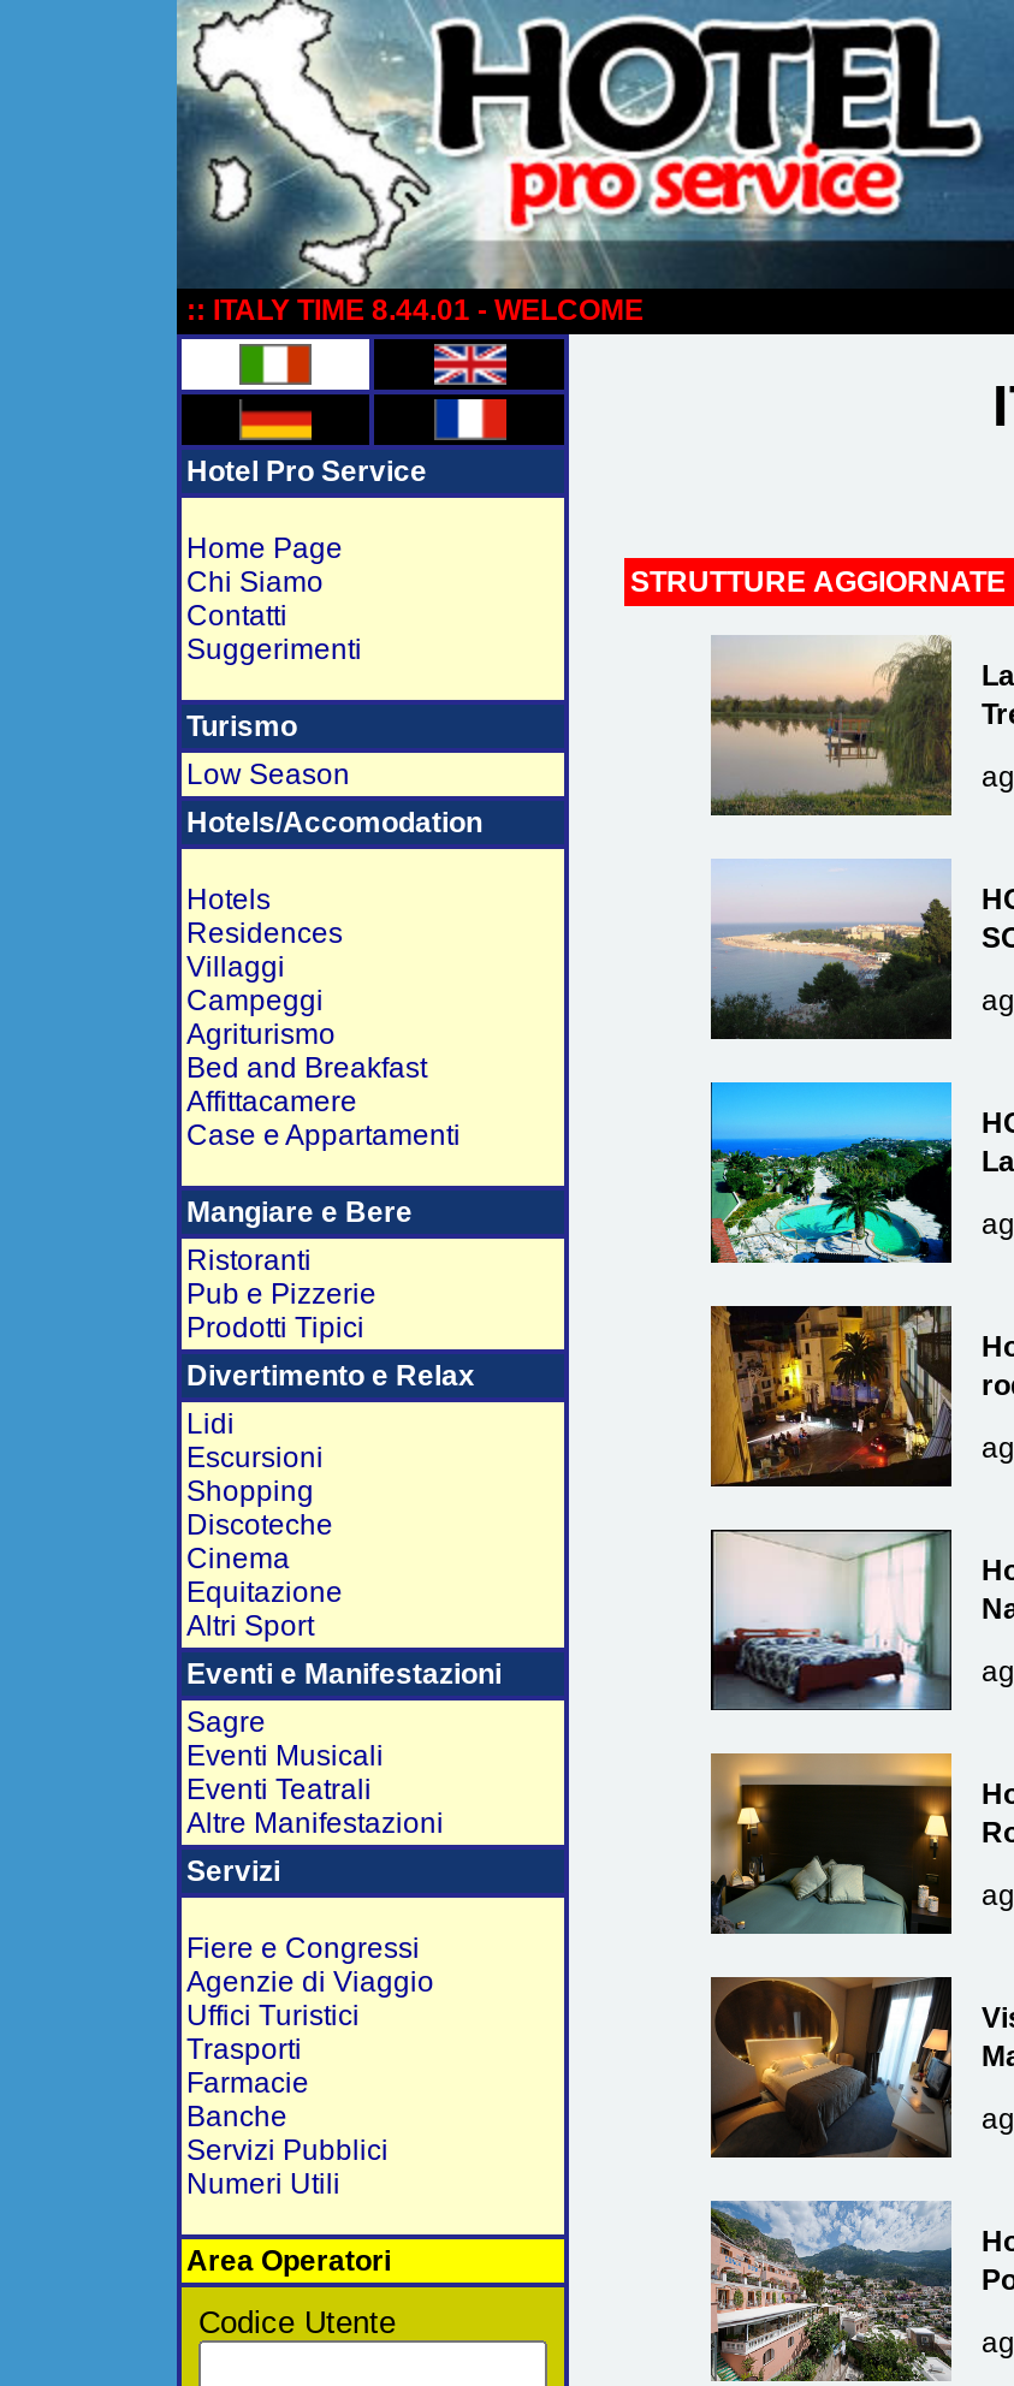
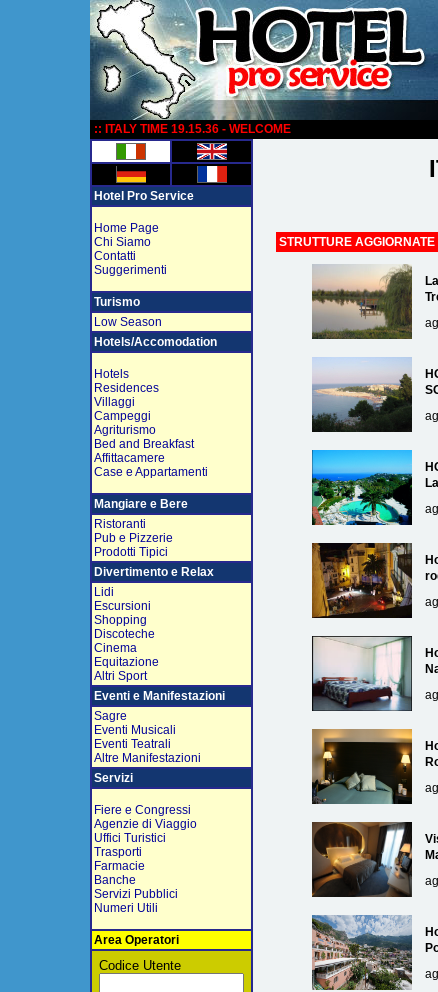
[177,293,644,327] ::: ITALY TIME 8.44.01 - WELCOME -> [90,122,291,136] ::: ITALY TIME 19.15.36 - WELCOME

